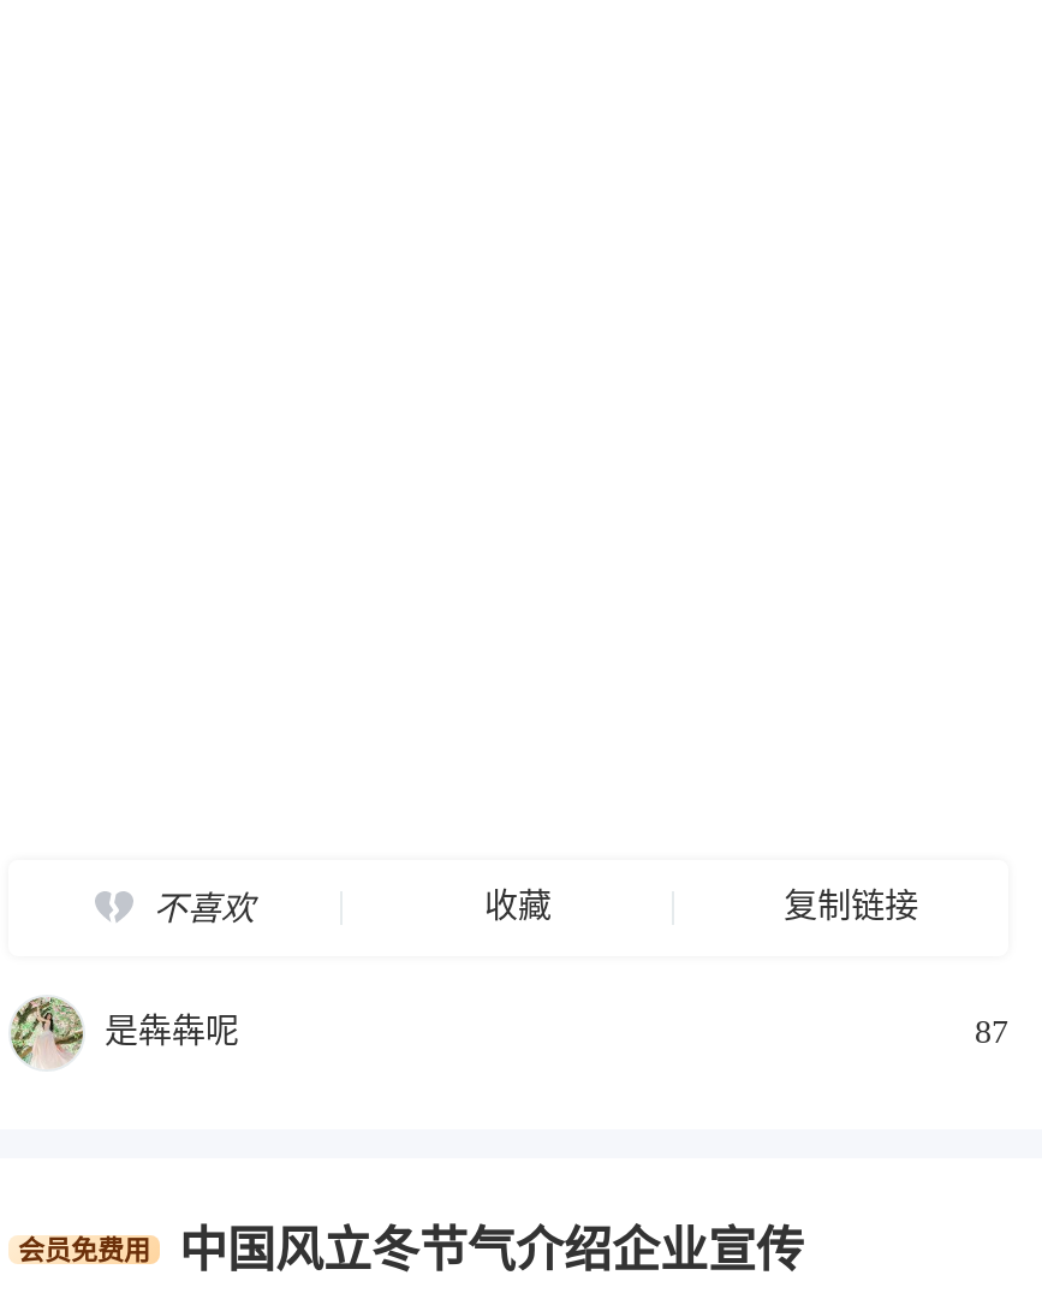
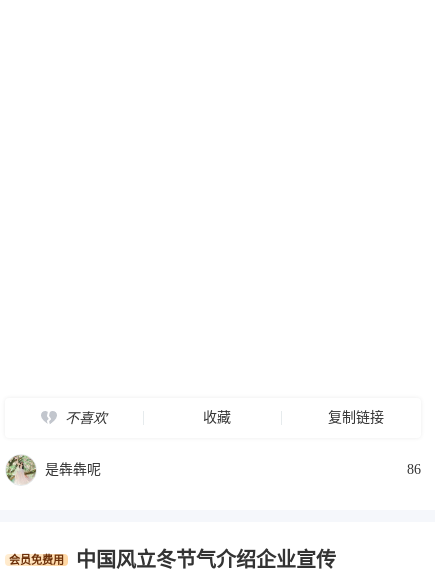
[975,1014,1008,1050] 87 -> [407,462,421,477] 86

